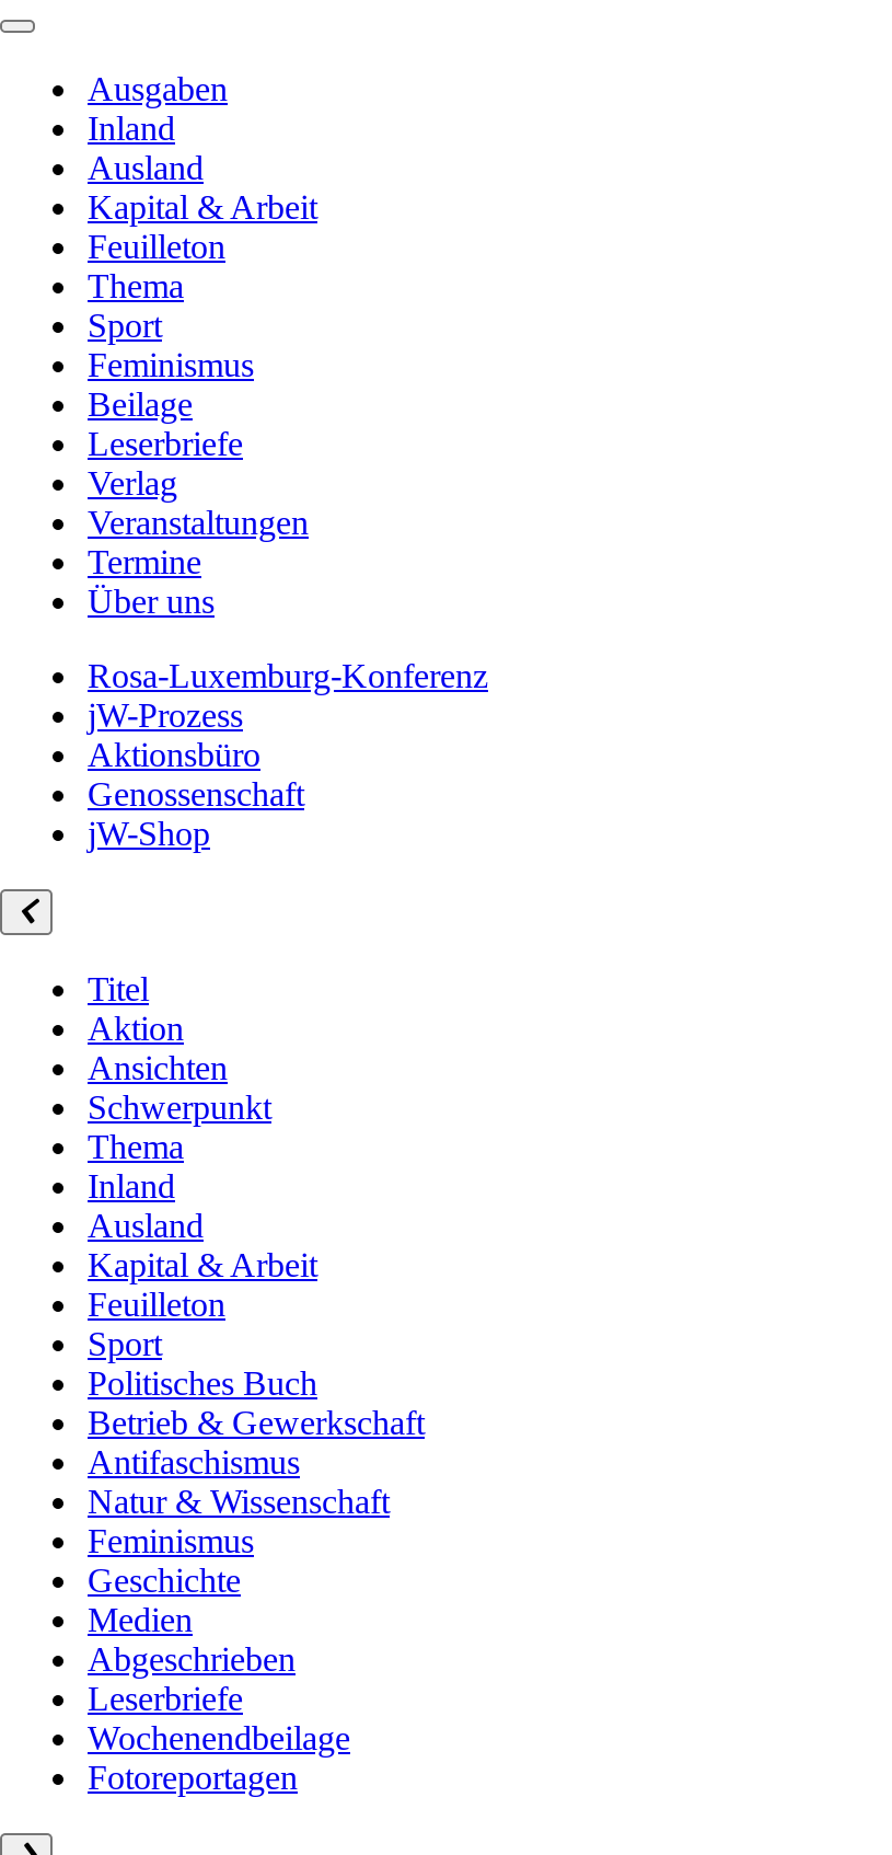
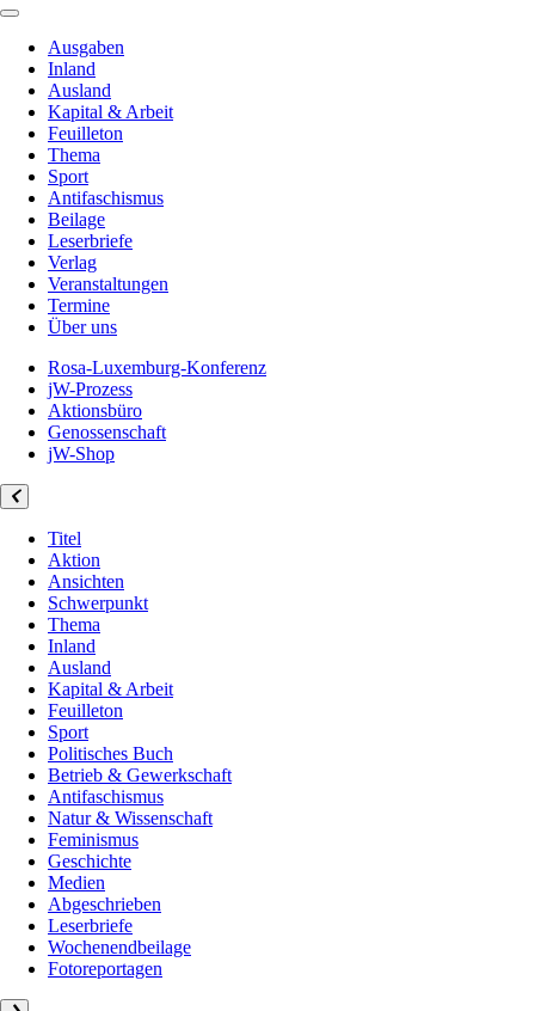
[88,346,254,383] Feminismus -> [48,188,164,208] Antifaschismus

